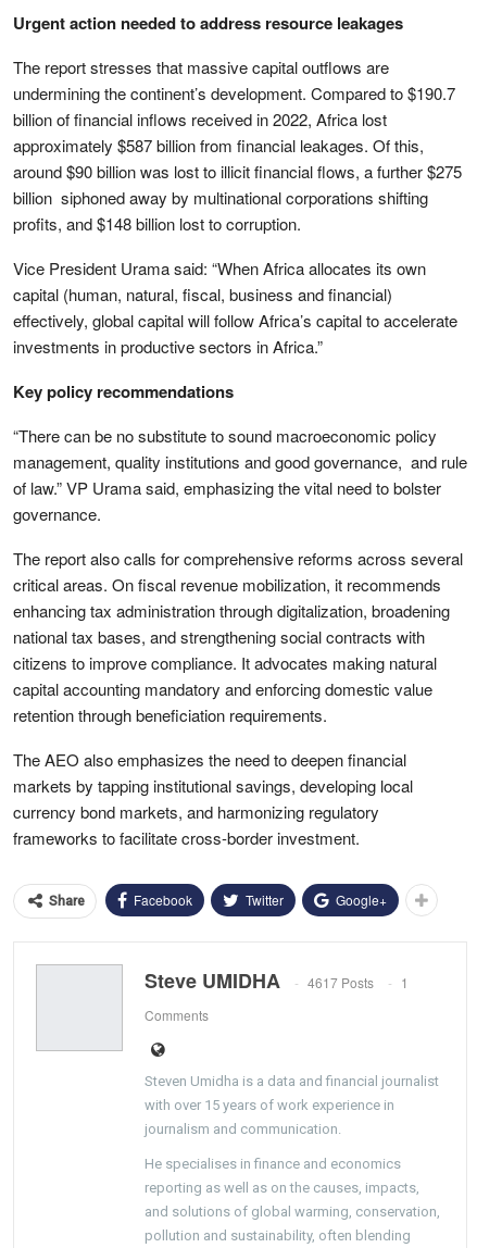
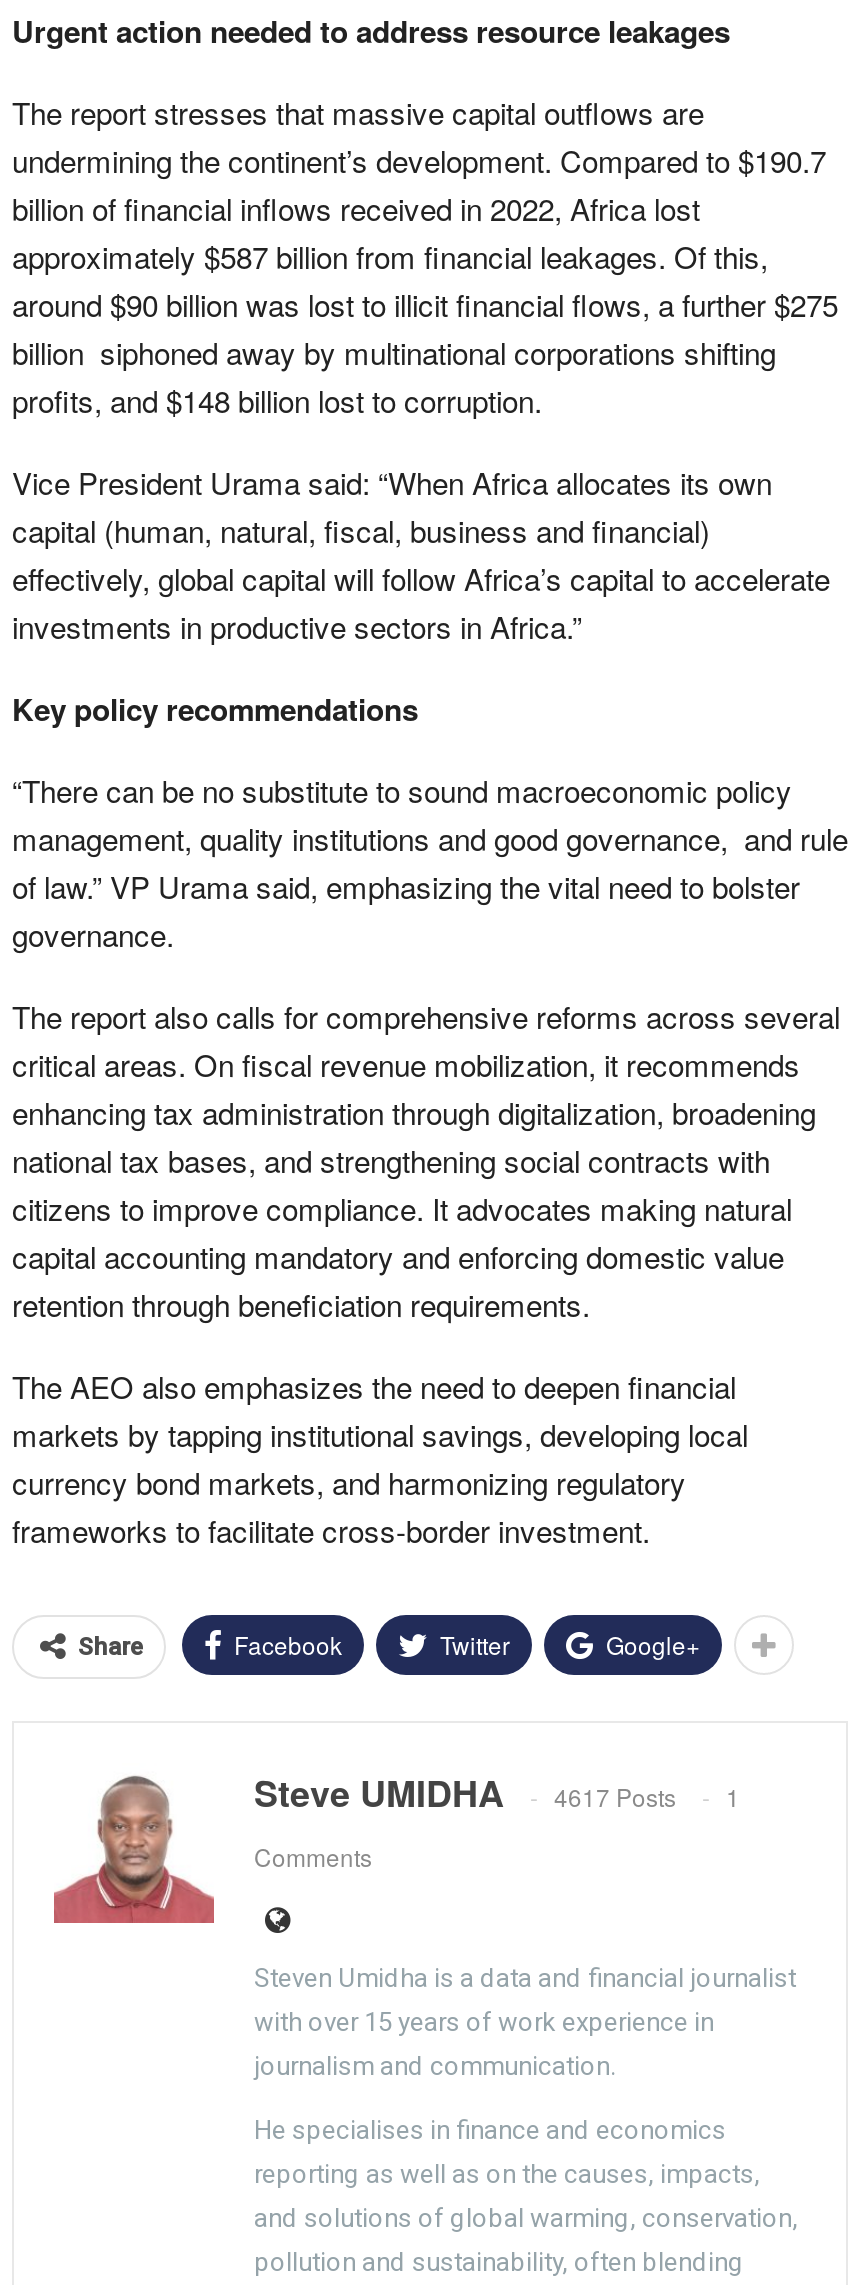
none -> [54,1765,214,1923] [image]

